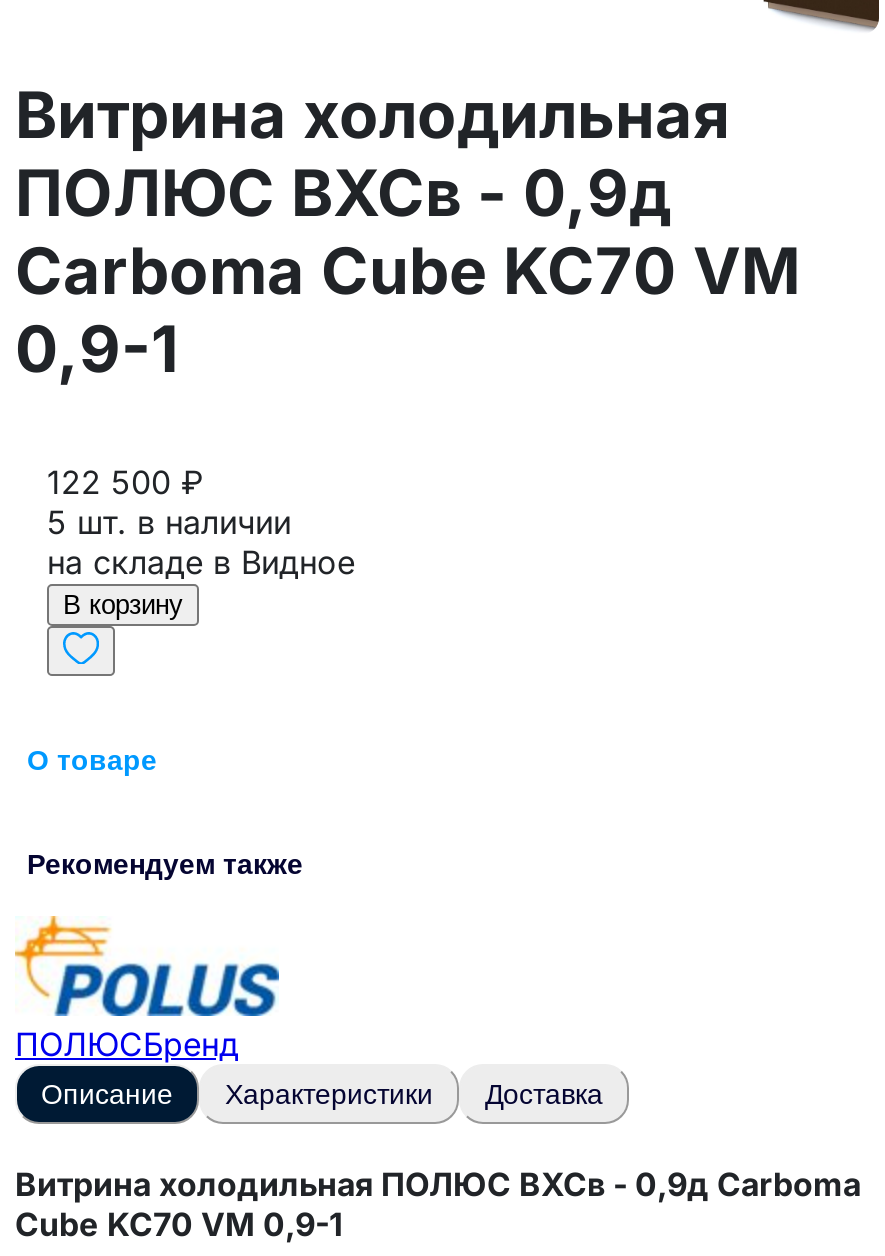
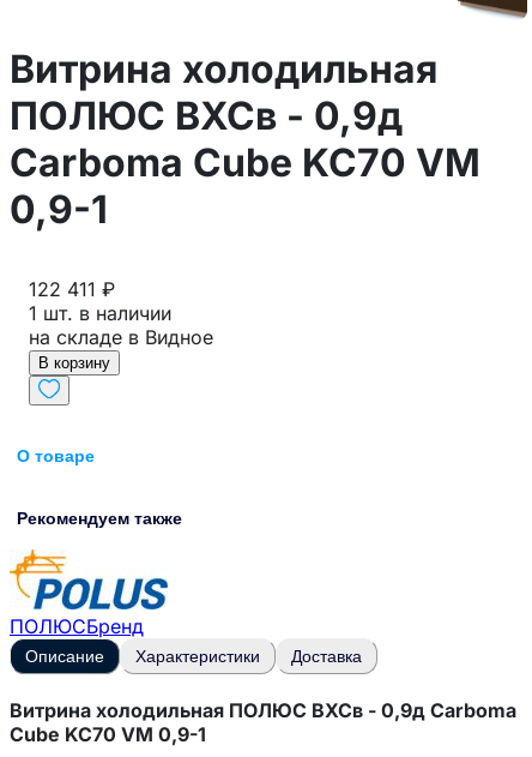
[47,463,203,503] 122 500 ₽ -> [29,278,115,302] 122 411 ₽
[47,503,291,543] 5 шт. в наличии -> [29,302,171,326] 1 шт. в наличии

